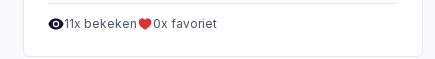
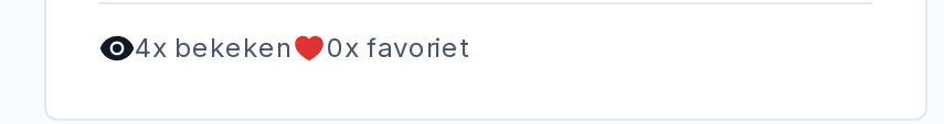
[64,16,217,31] 11x bekeken 0x favoriet -> [135,31,468,64] 4x bekeken 0x favoriet

